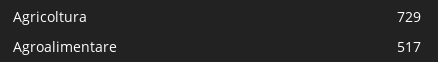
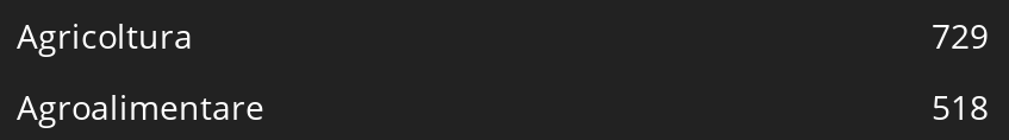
[397,37,421,56] 517 -> [932,84,989,129] 518

